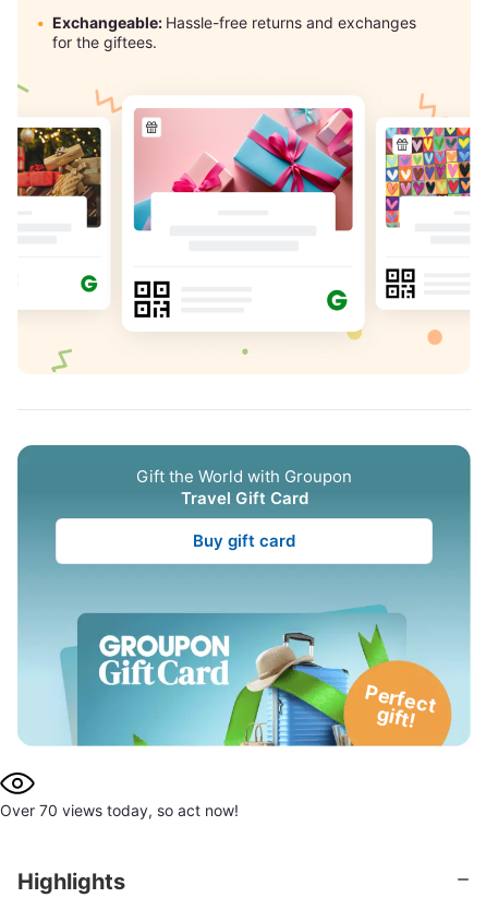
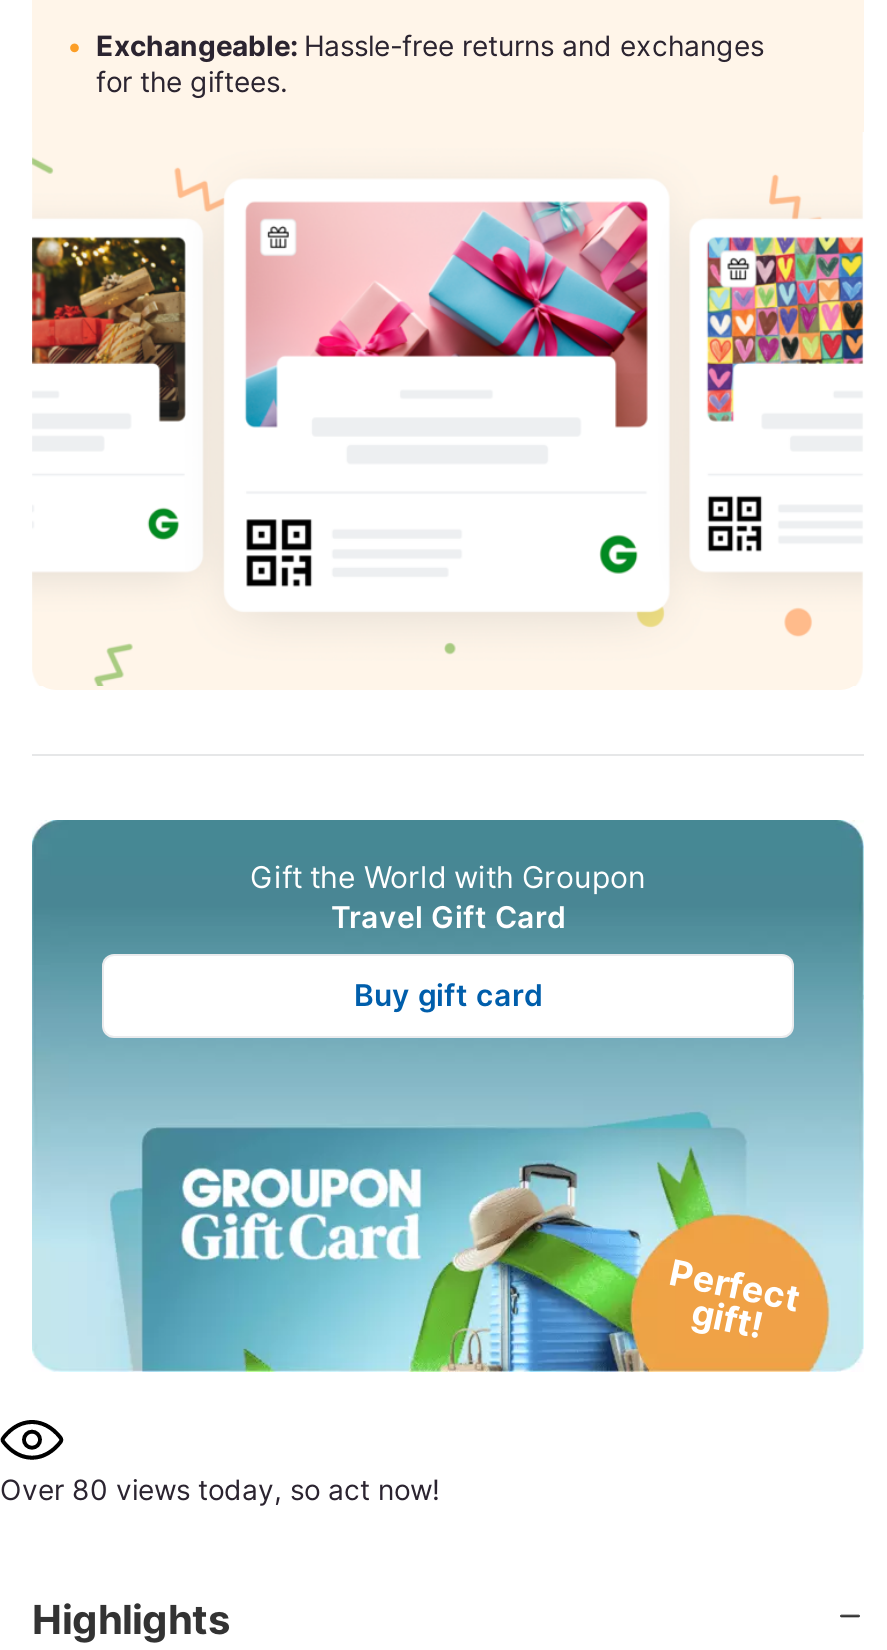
[0,800,239,819] Over 70 views today, so act now! -> [0,1471,440,1505] Over 80 views today, so act now!

